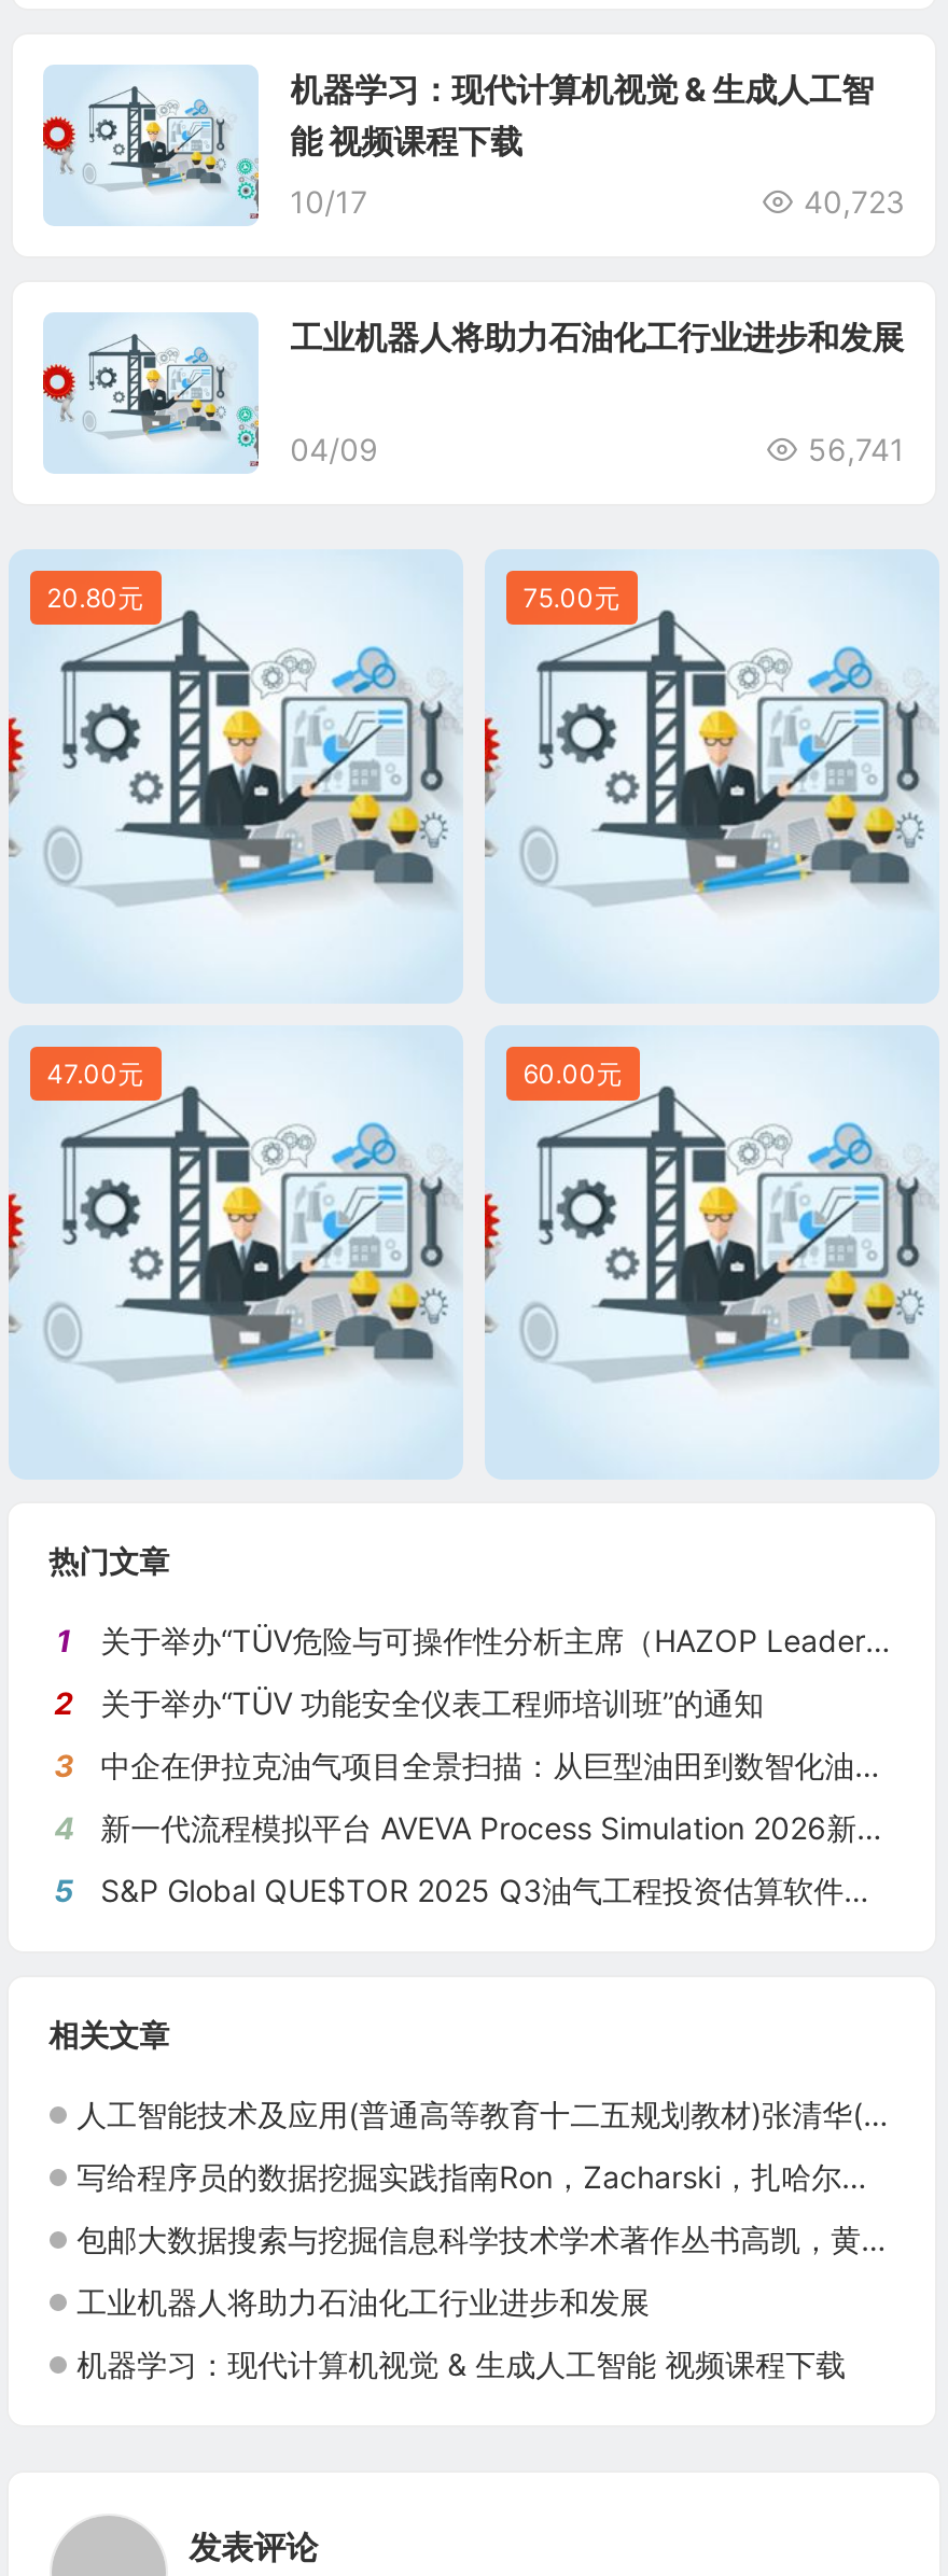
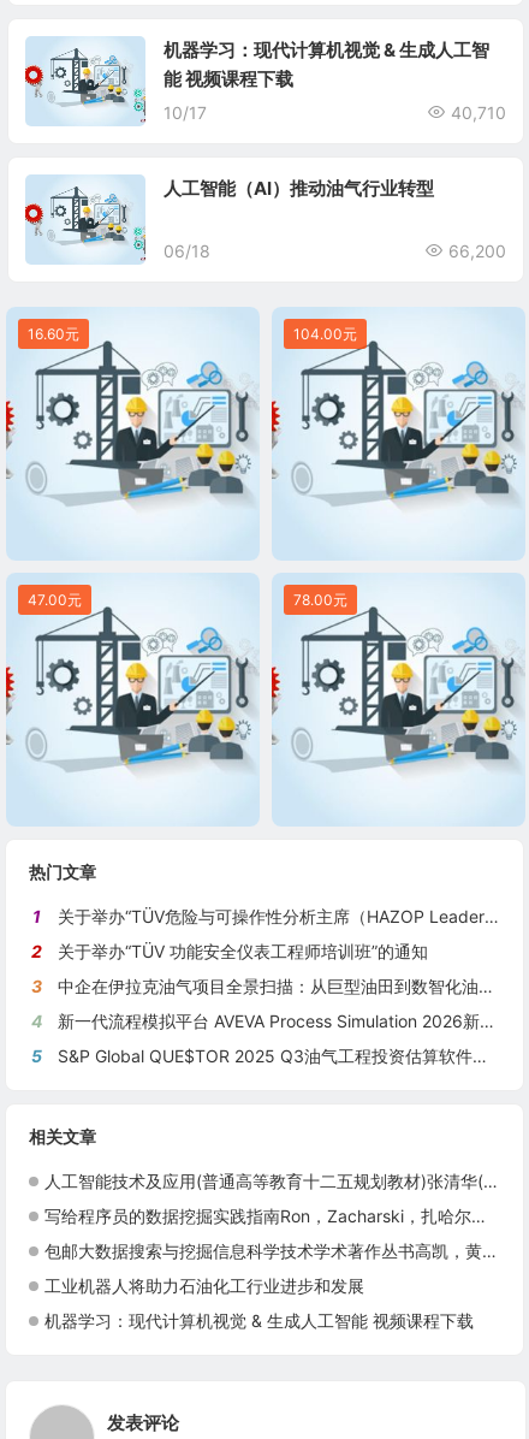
[804,183,905,219] 40,723 -> [451,102,506,122] 40,710
[290,316,904,357] 工业机器人将助力石油化工行业进步和发展 -> [163,177,434,199] 人工智能（AI）推动油气行业转型
[290,430,905,467] 04/09 | 56,741 -> [163,240,506,261] 06/18 | 66,200
[47,581,620,613] 20.80元 | 75.00元 -> [27,325,357,343] 16.60元 | 104.00元
[523,1058,622,1090] 60.00元 -> [293,591,347,609] 78.00元

